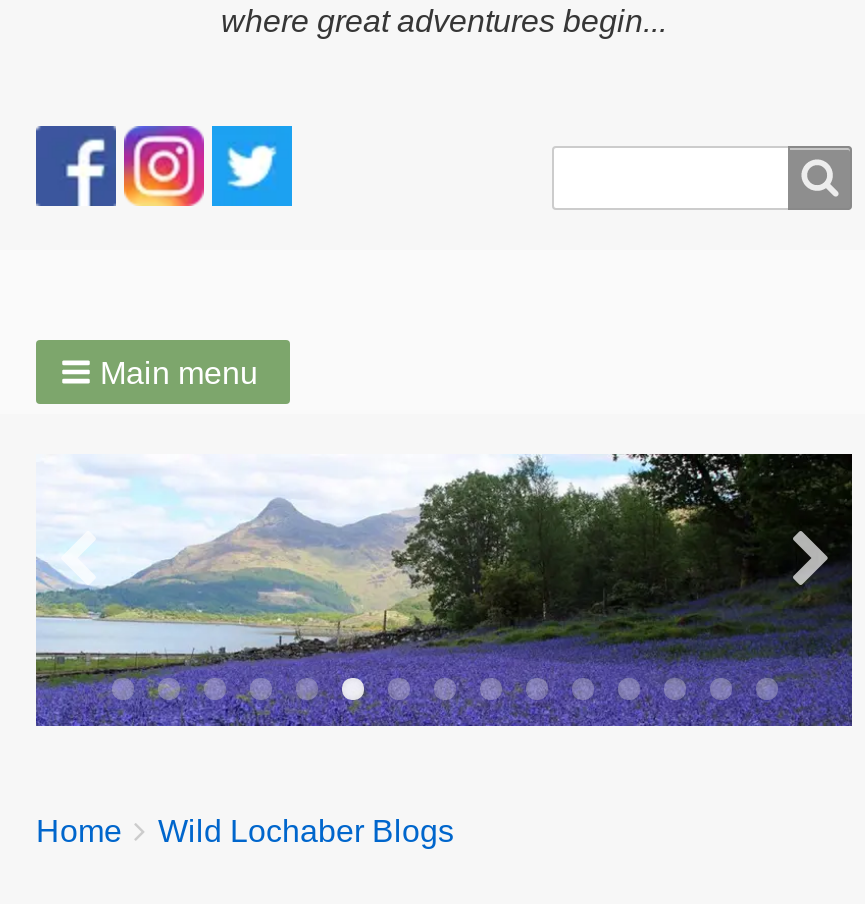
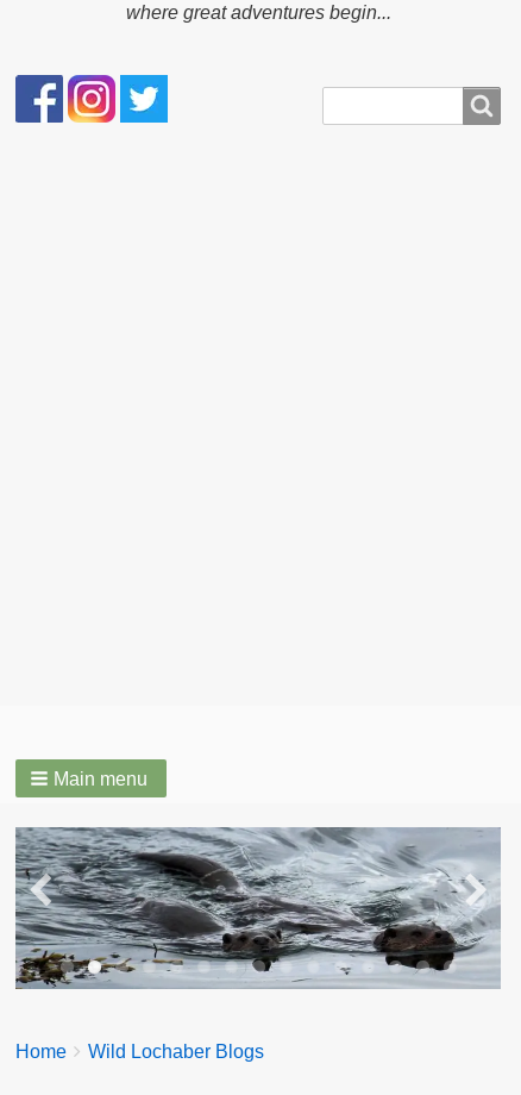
[36,452,854,726] [image] -> [14,826,501,989] [image]

